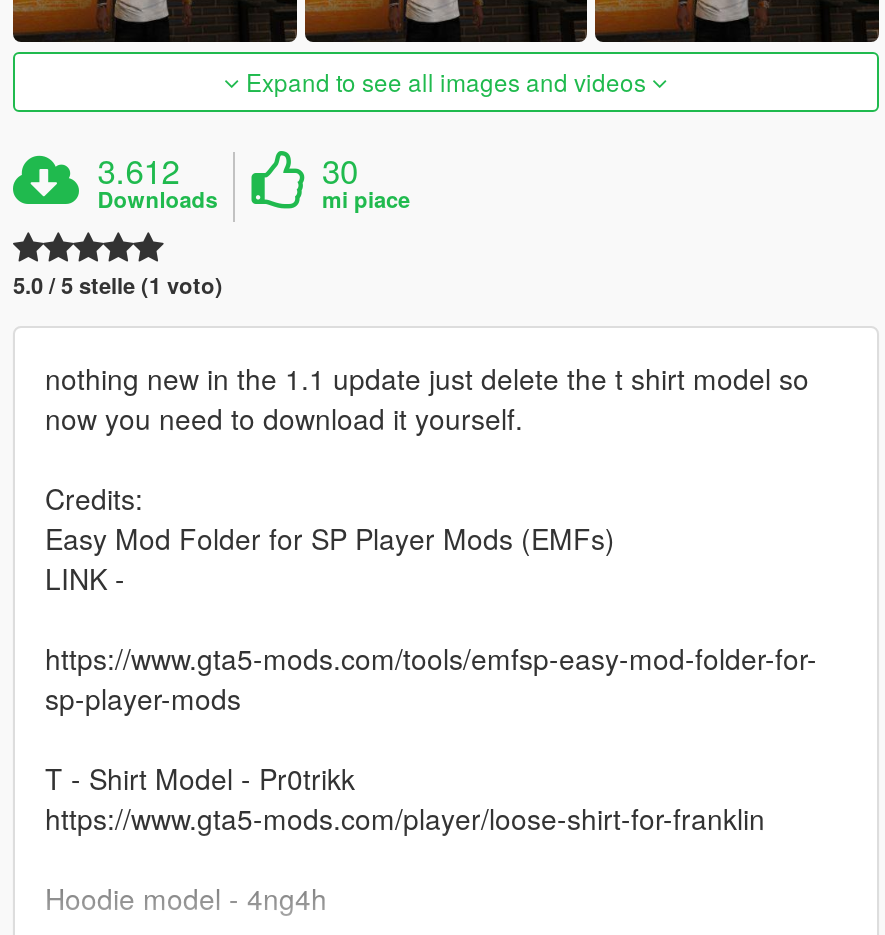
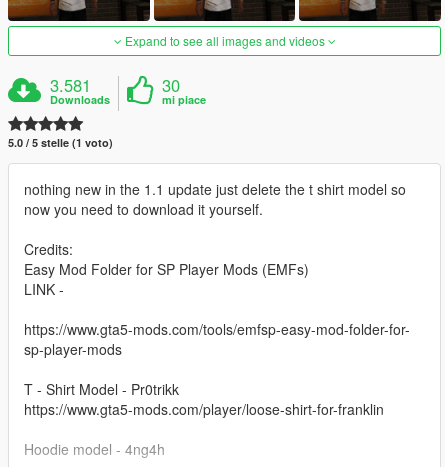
[97,145,179,193] 3.612 -> [50,72,91,96] 3.581

